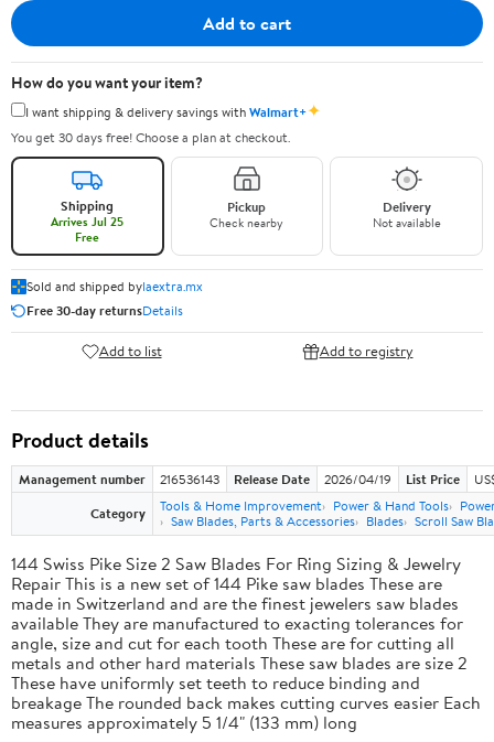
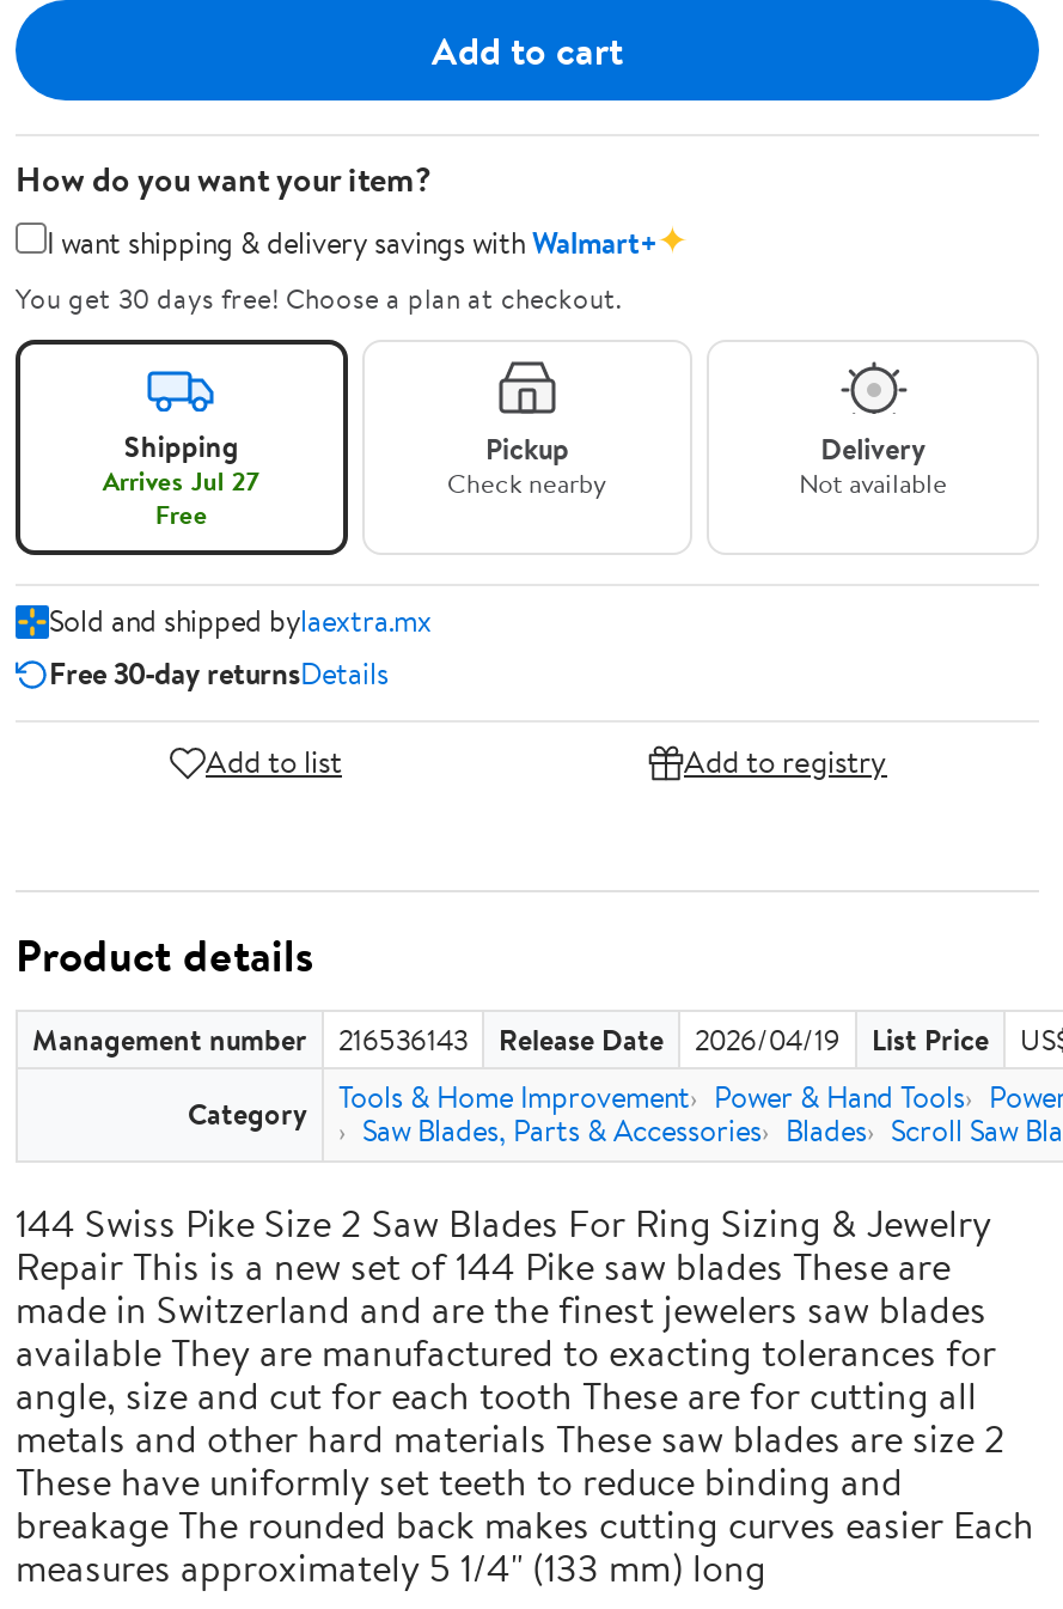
[51,213,124,230] Arrives Jul 25 -> [102,462,260,500] Arrives Jul 27

